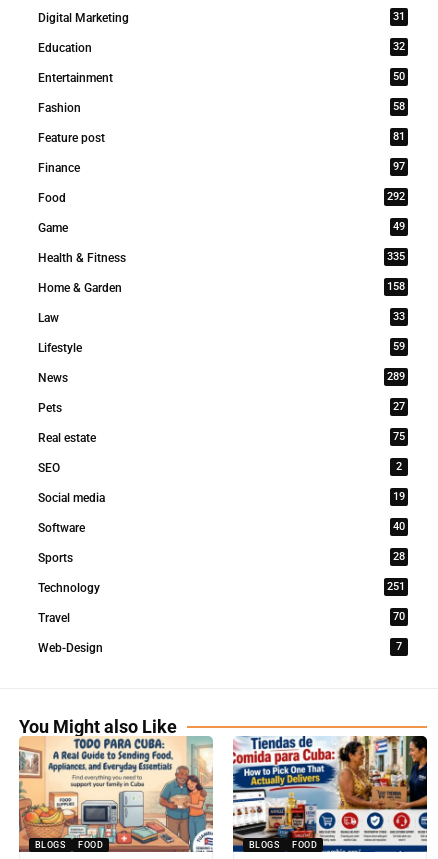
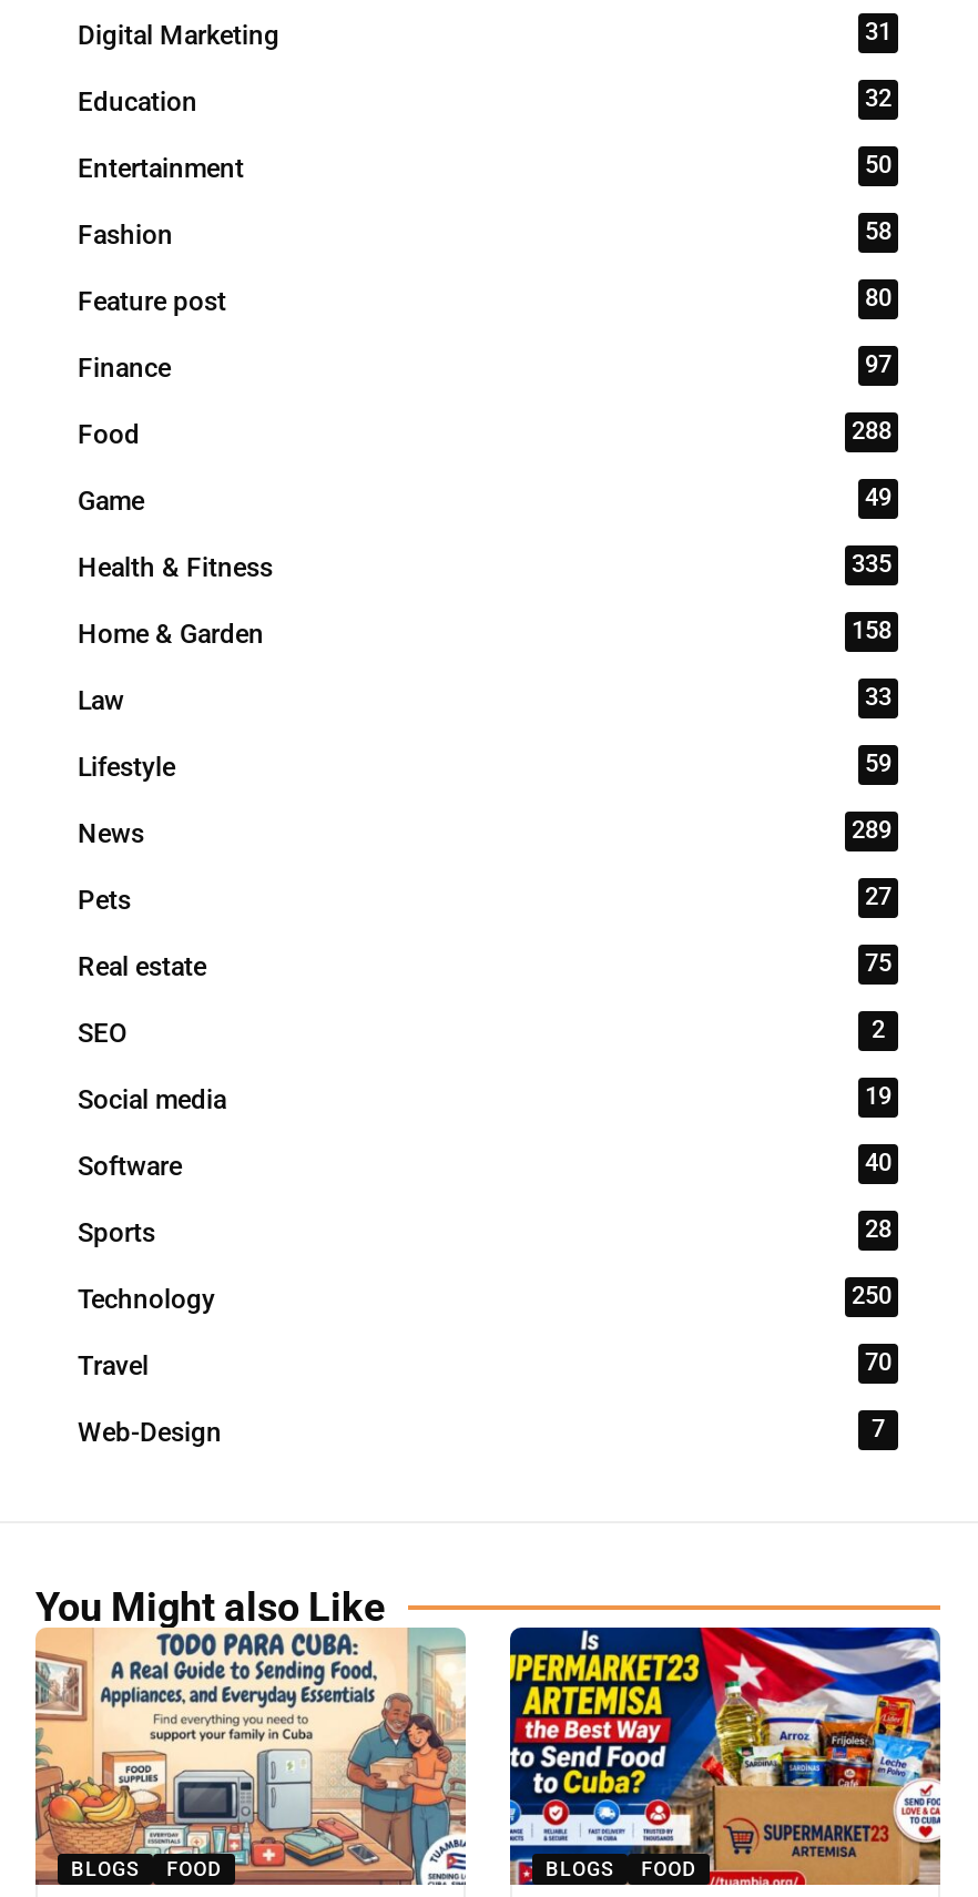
[393,130,405,143] 81 -> [865,284,892,312] 80
[387,190,405,203] 292 -> [852,417,892,445] 288
[387,580,405,593] 251 -> [852,1281,892,1310] 250
[232,735,428,853] [image] -> [508,1625,943,1887] [image]

